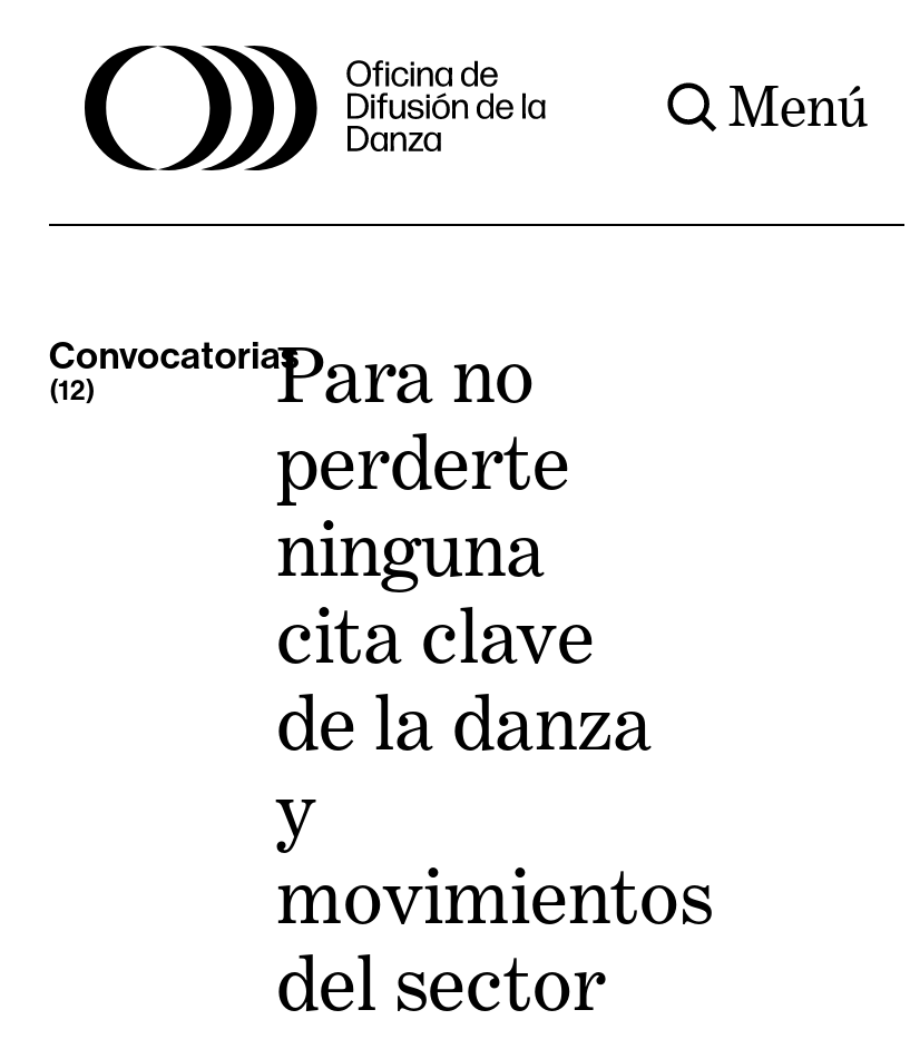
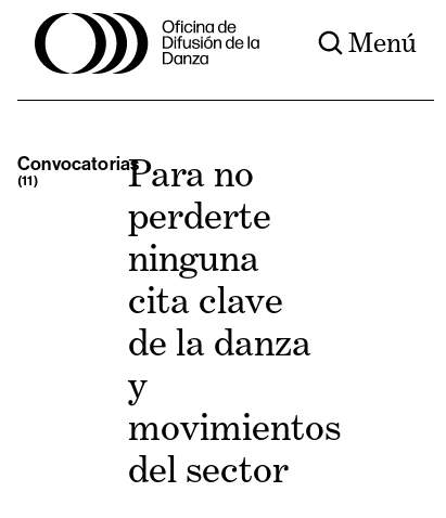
[49,373,95,406] (12) -> [17,172,38,188] (11)

